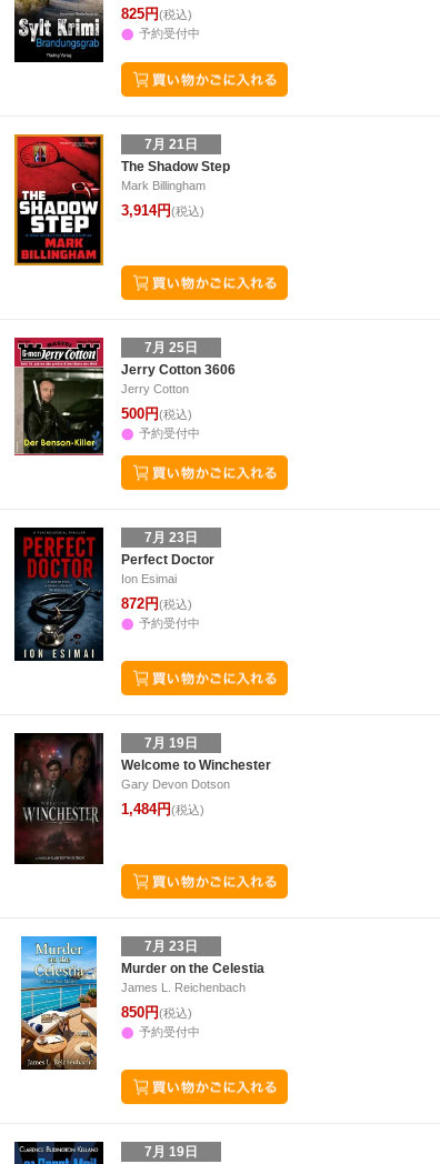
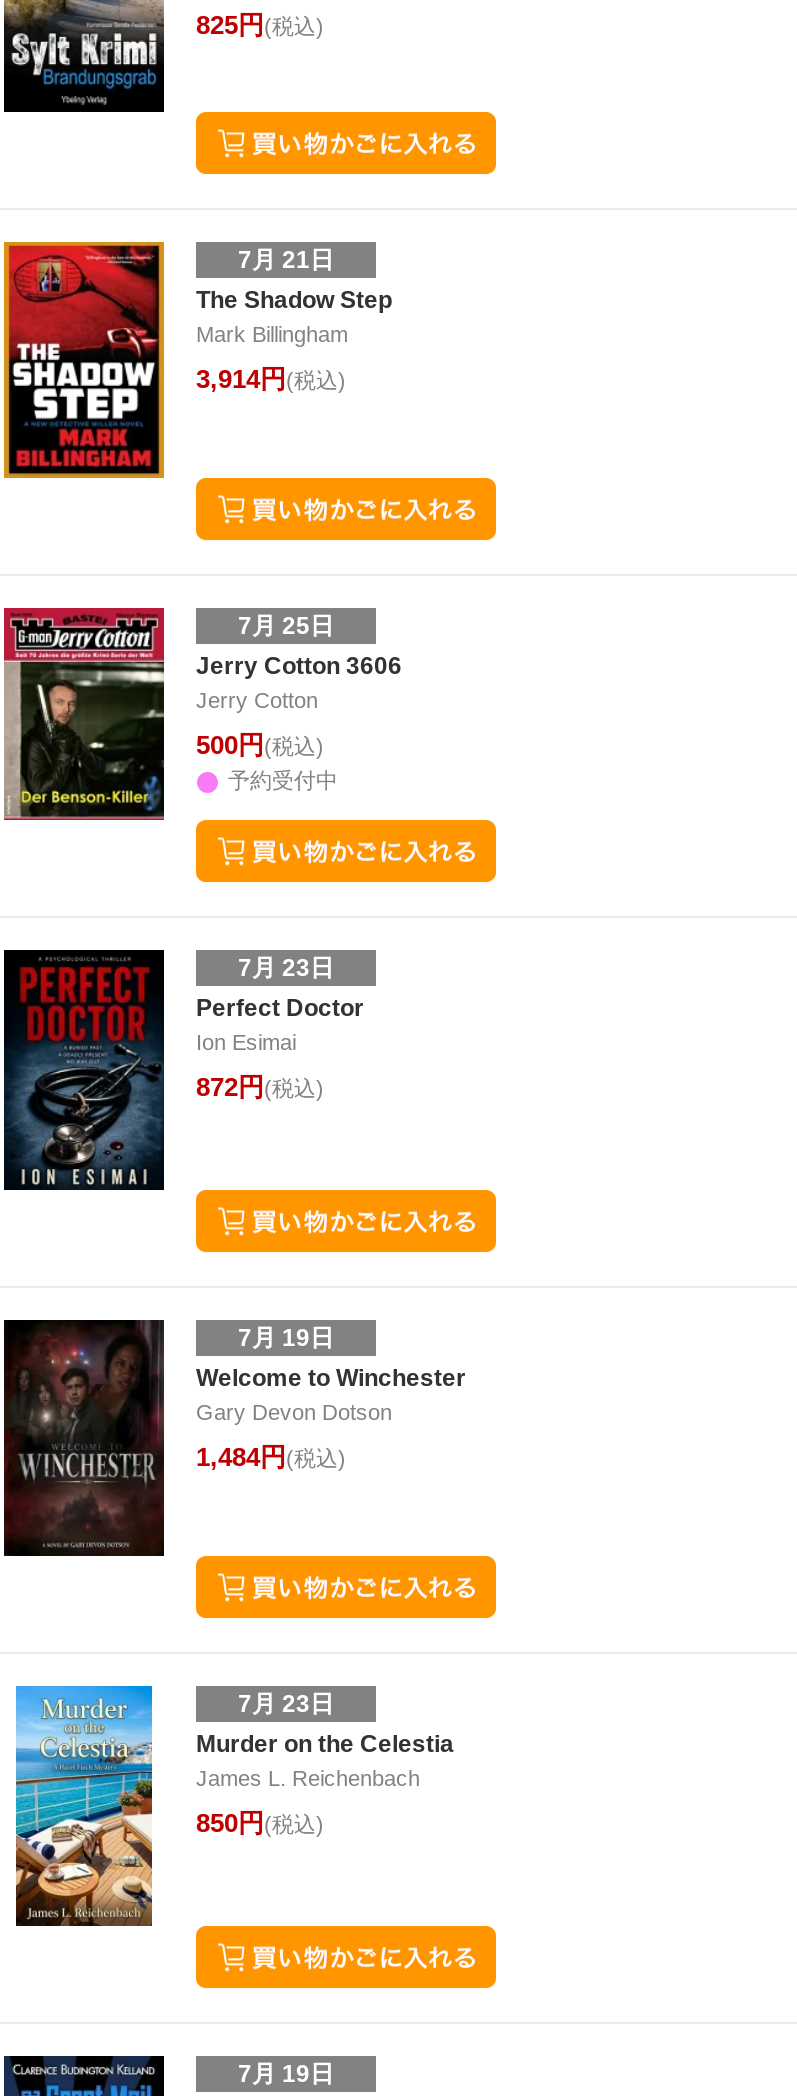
[139,27,200,40] 予約受付中 -> none
[139,616,200,630] 予約受付中 -> none
[139,1025,200,1038] 予約受付中 -> none

